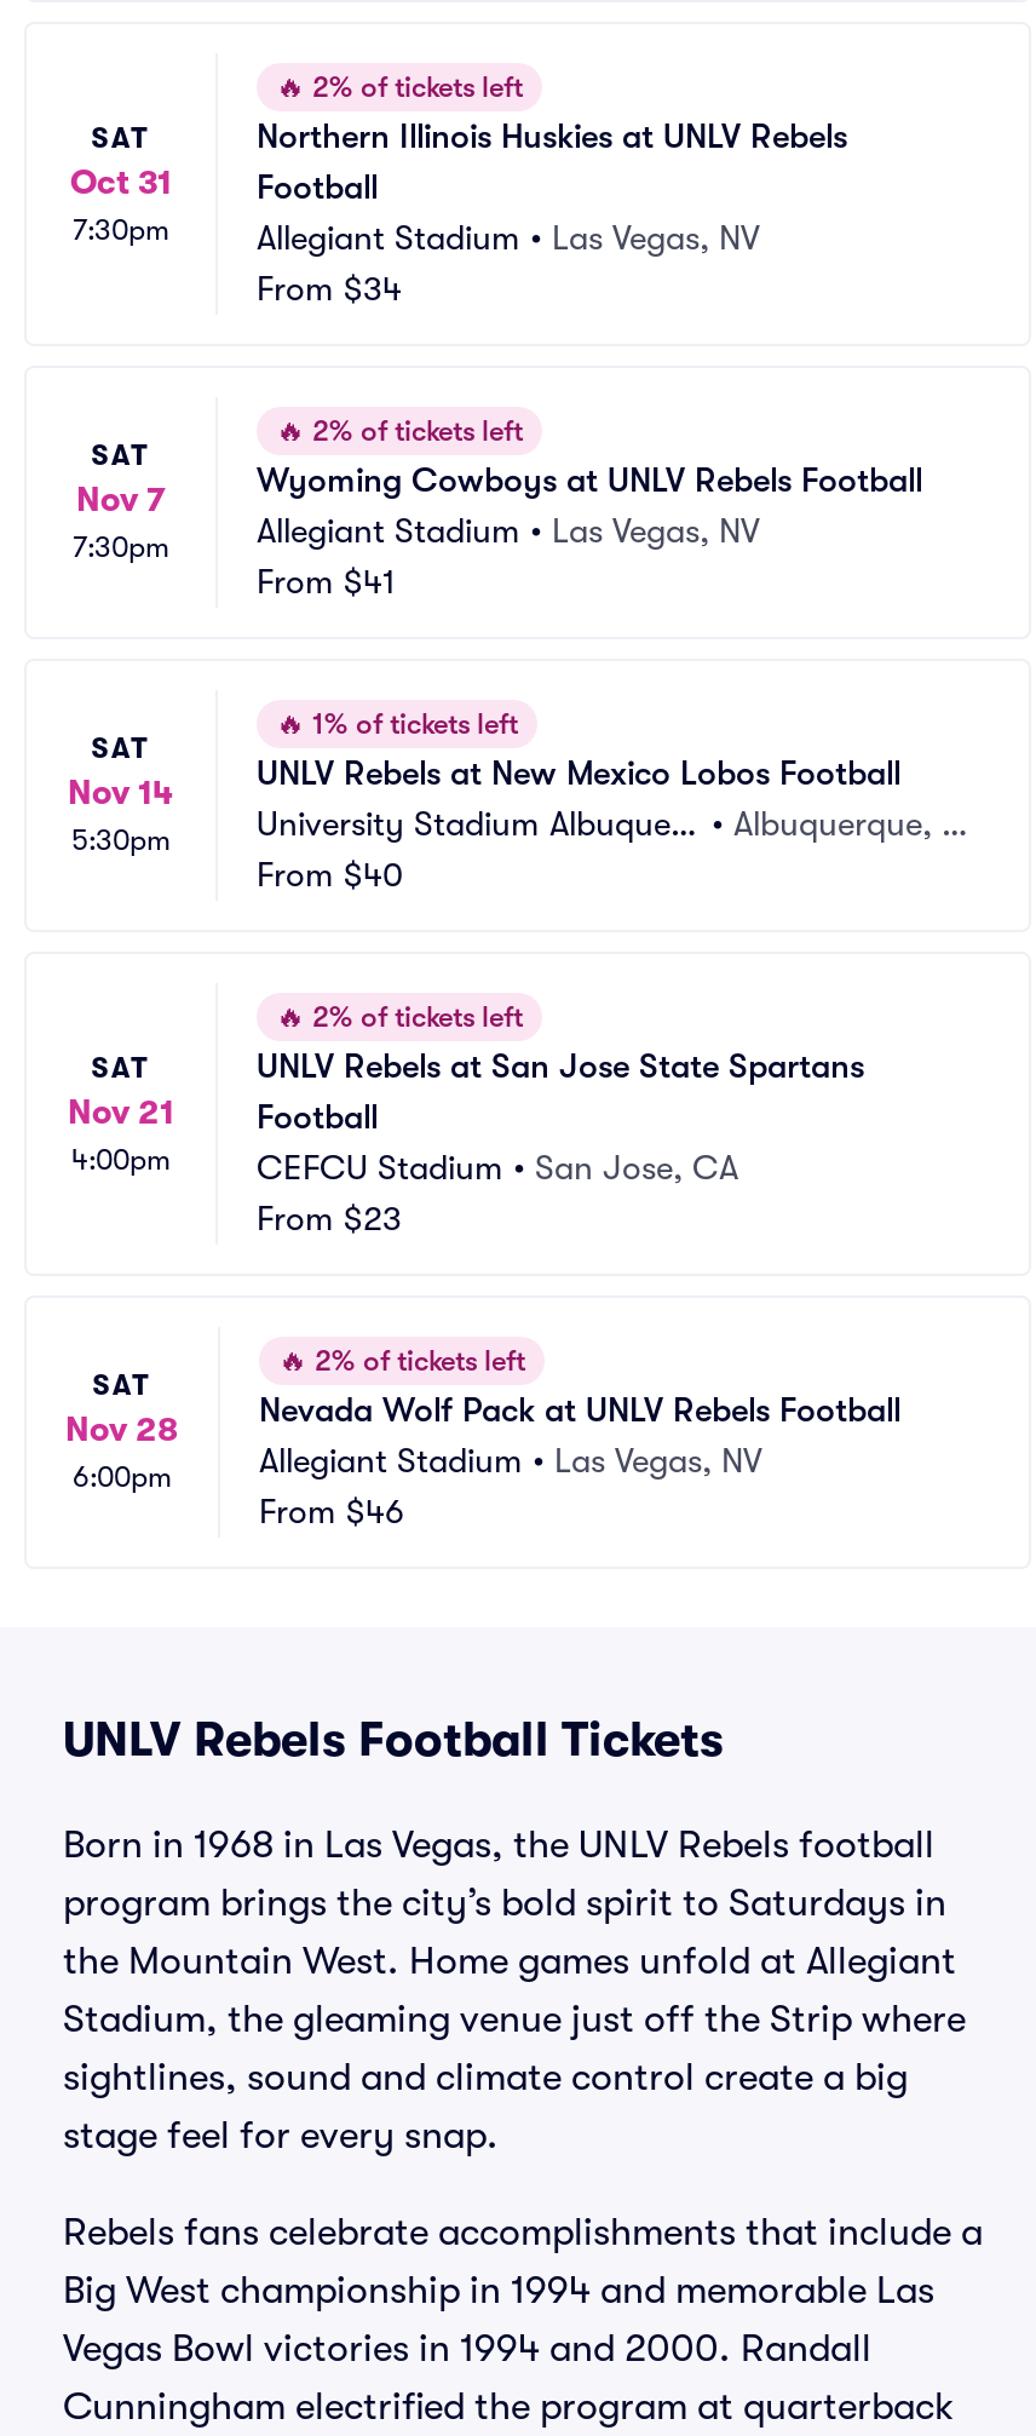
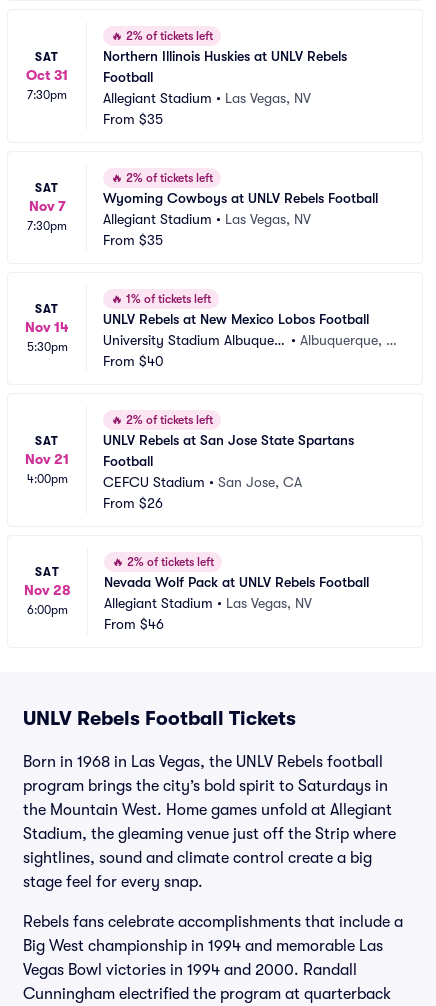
[257,269,402,308] From $34 -> [103,111,163,127] From $35
[257,562,395,601] From $41 -> [103,232,163,248] From $35
[257,1199,402,1237] From $23 -> [103,495,163,511] From $26

